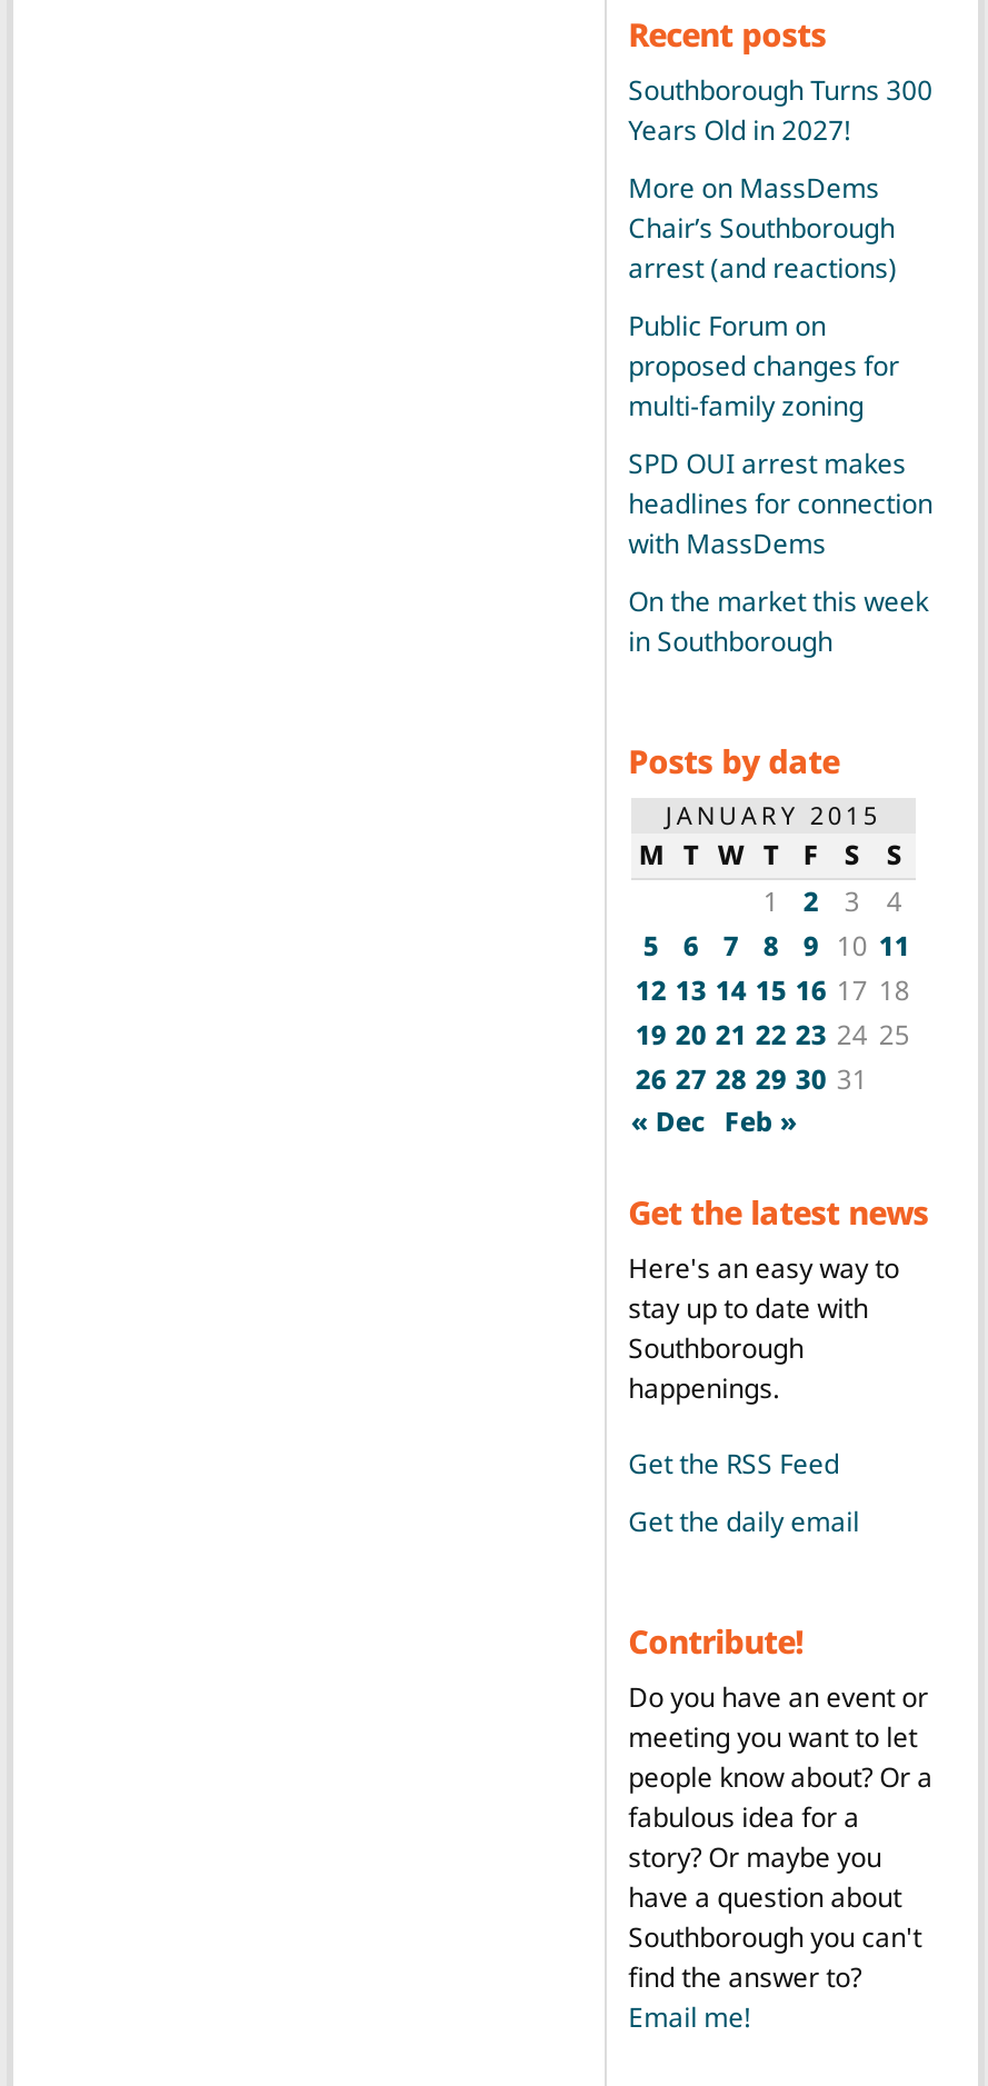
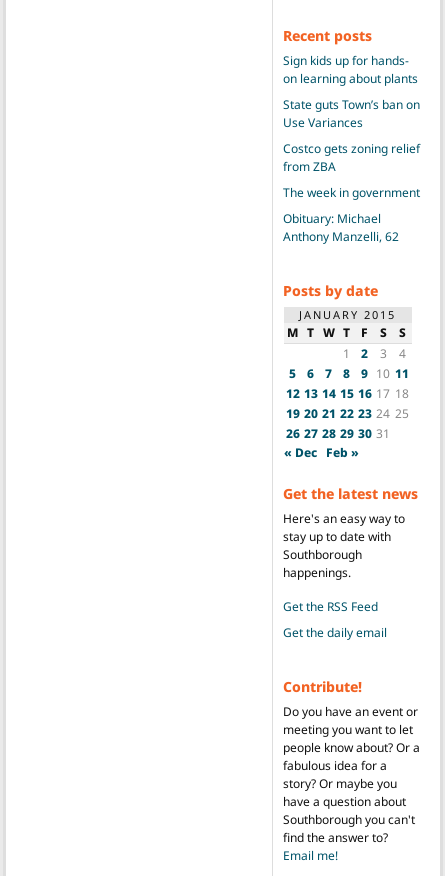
[628,71,933,148] Southborough Turns 300 | Years Old in 2027! -> [283,52,418,87] Sign kids up for hands- | on learning about plants
[628,168,897,286] More on MassDems | Chair’s Southborough | arrest (and reactions) -> [283,96,420,131] State guts Town’s ban on | Use Variances
[628,306,899,424] Public Forum on | proposed changes for | multi-family zoning -> [283,140,420,175] Costco gets zoning relief | from ZBA
[628,444,933,562] SPD OUI arrest makes | headlines for connection | with MassDems -> [283,184,420,201] The week in government
[628,582,928,660] On the market this week | in Southborough -> [283,210,399,245] Obituary: Michael | Anthony Manzelli, 62

